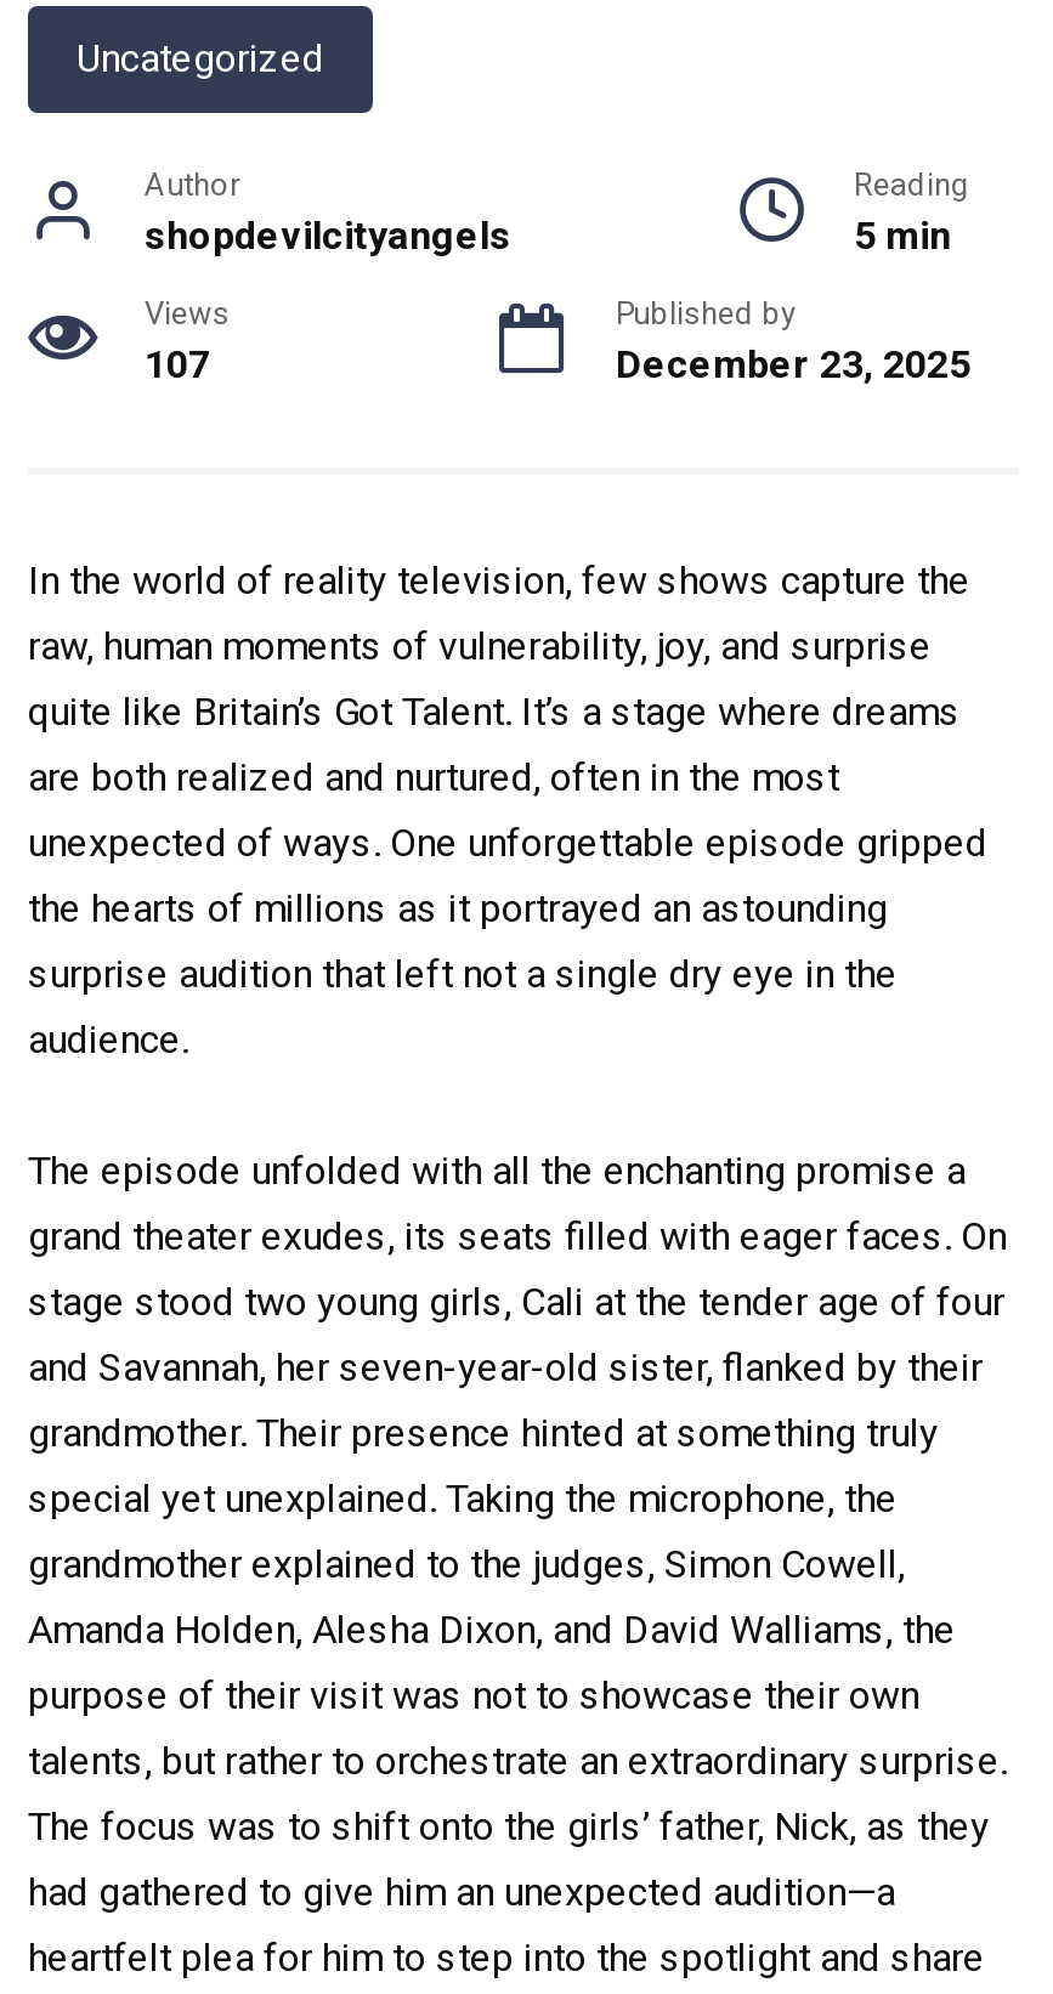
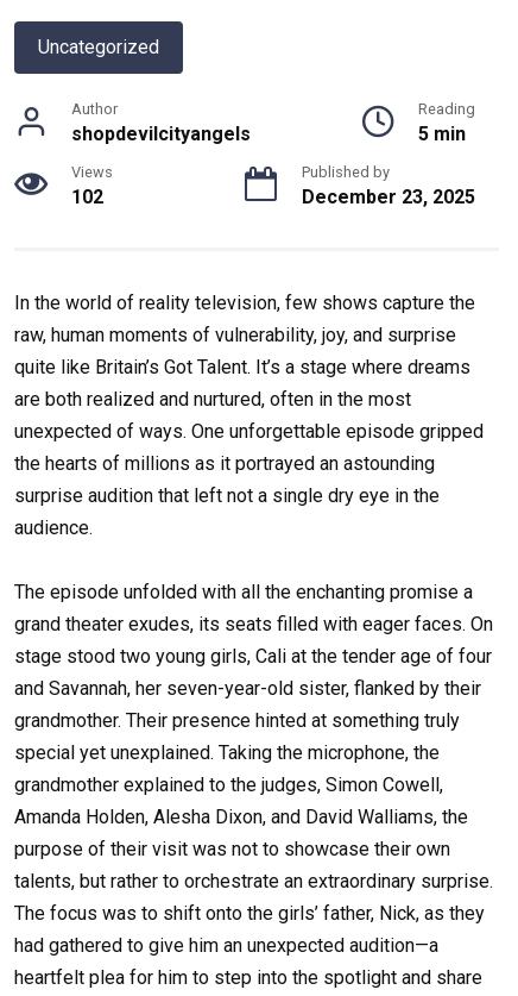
[145,341,210,387] 107 -> [71,186,103,208] 102

